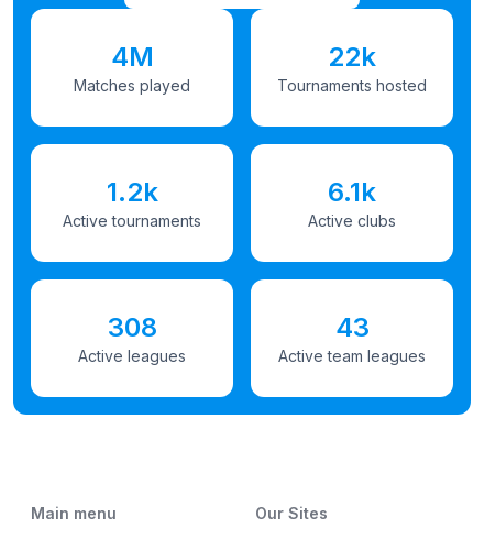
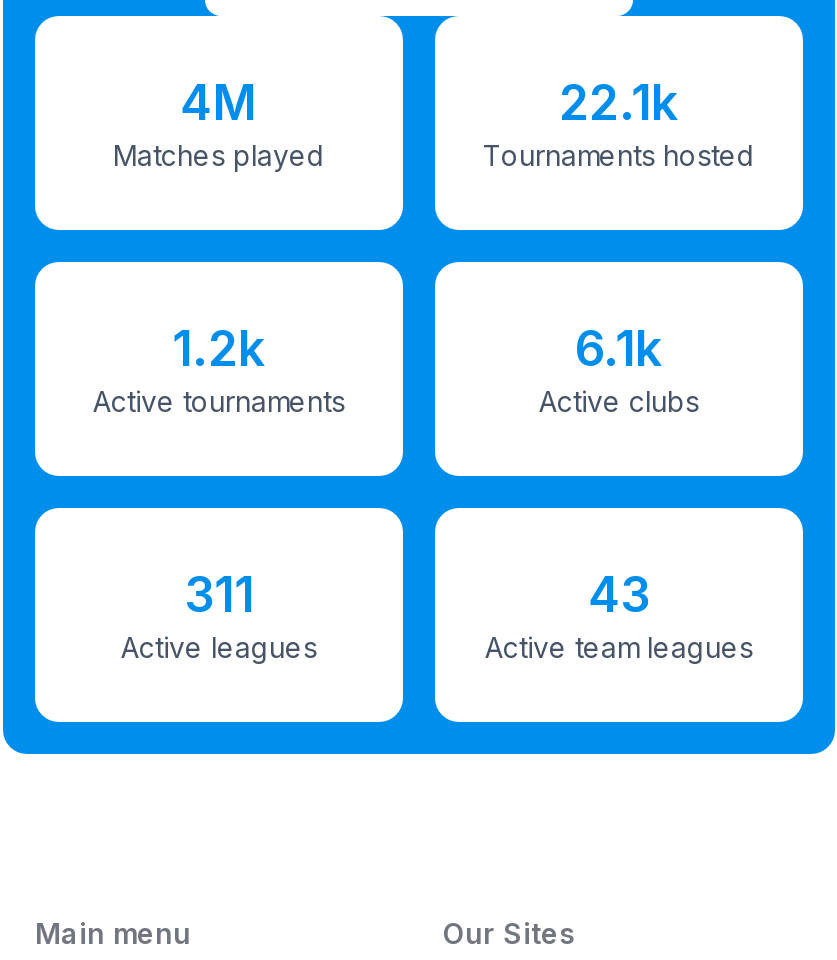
[328,40,376,72] 22k -> [559,73,679,131] 22.1k
[107,311,157,343] 308 -> [184,565,254,623] 311

